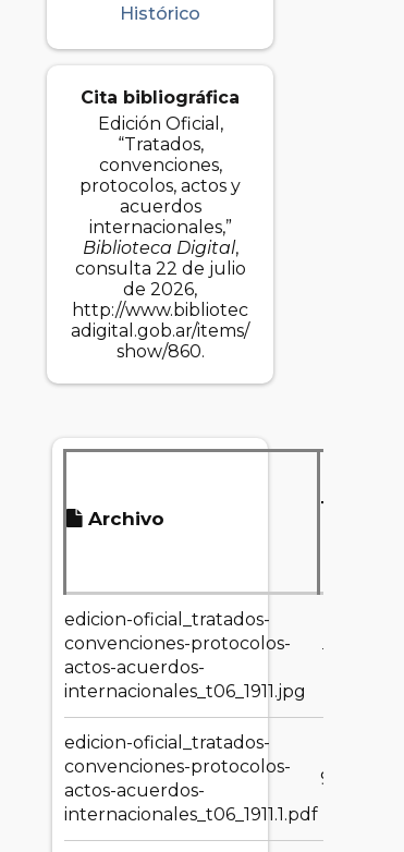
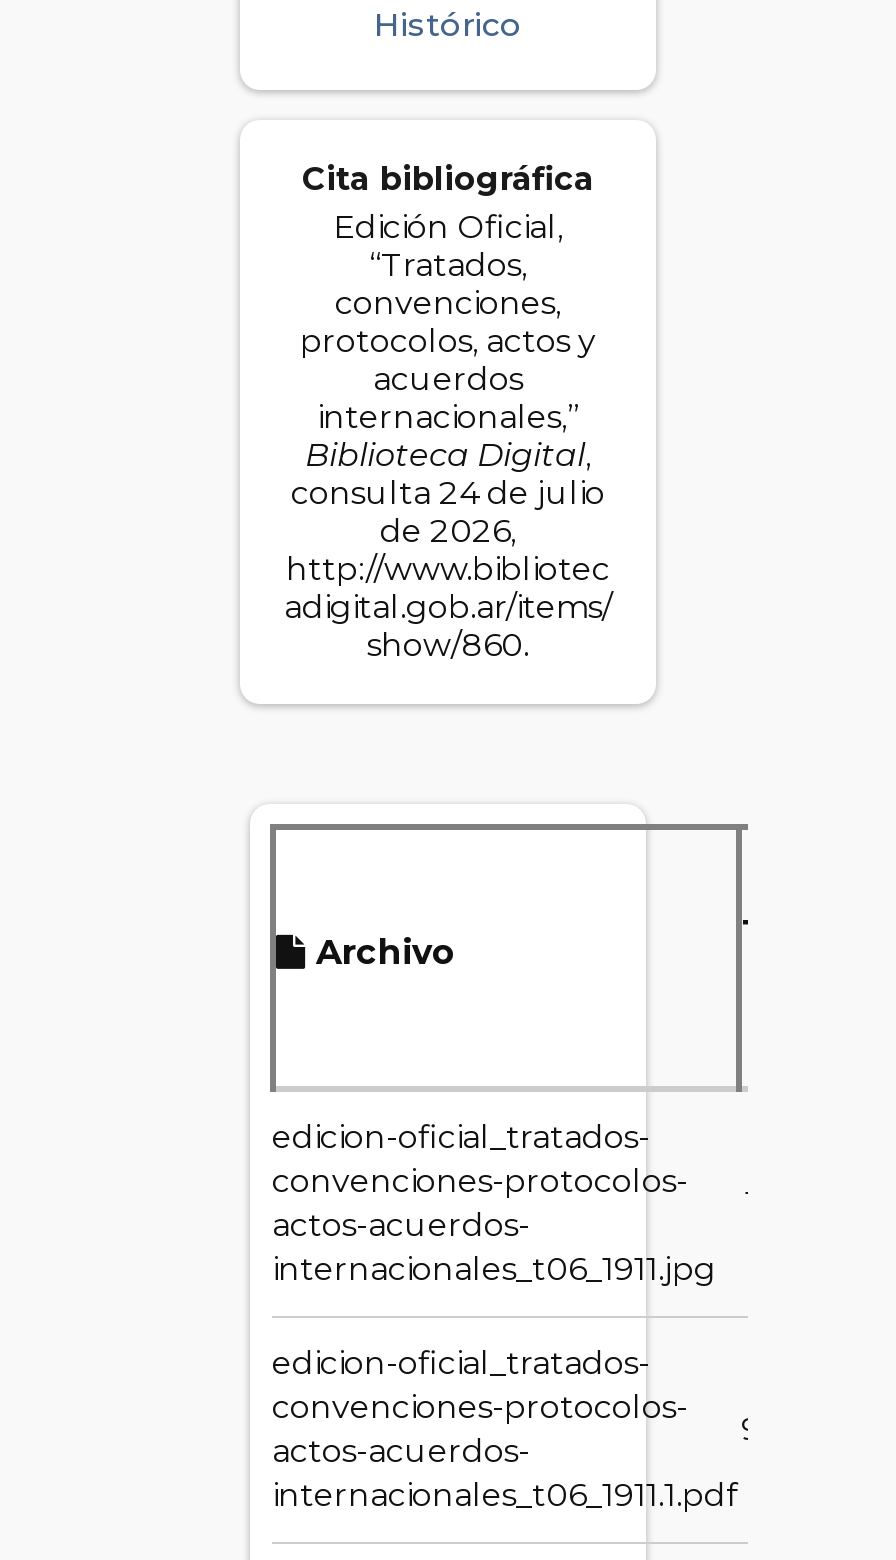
[75,258,246,279] consulta 22 de julio -> [291,474,605,512] consulta 24 de julio

